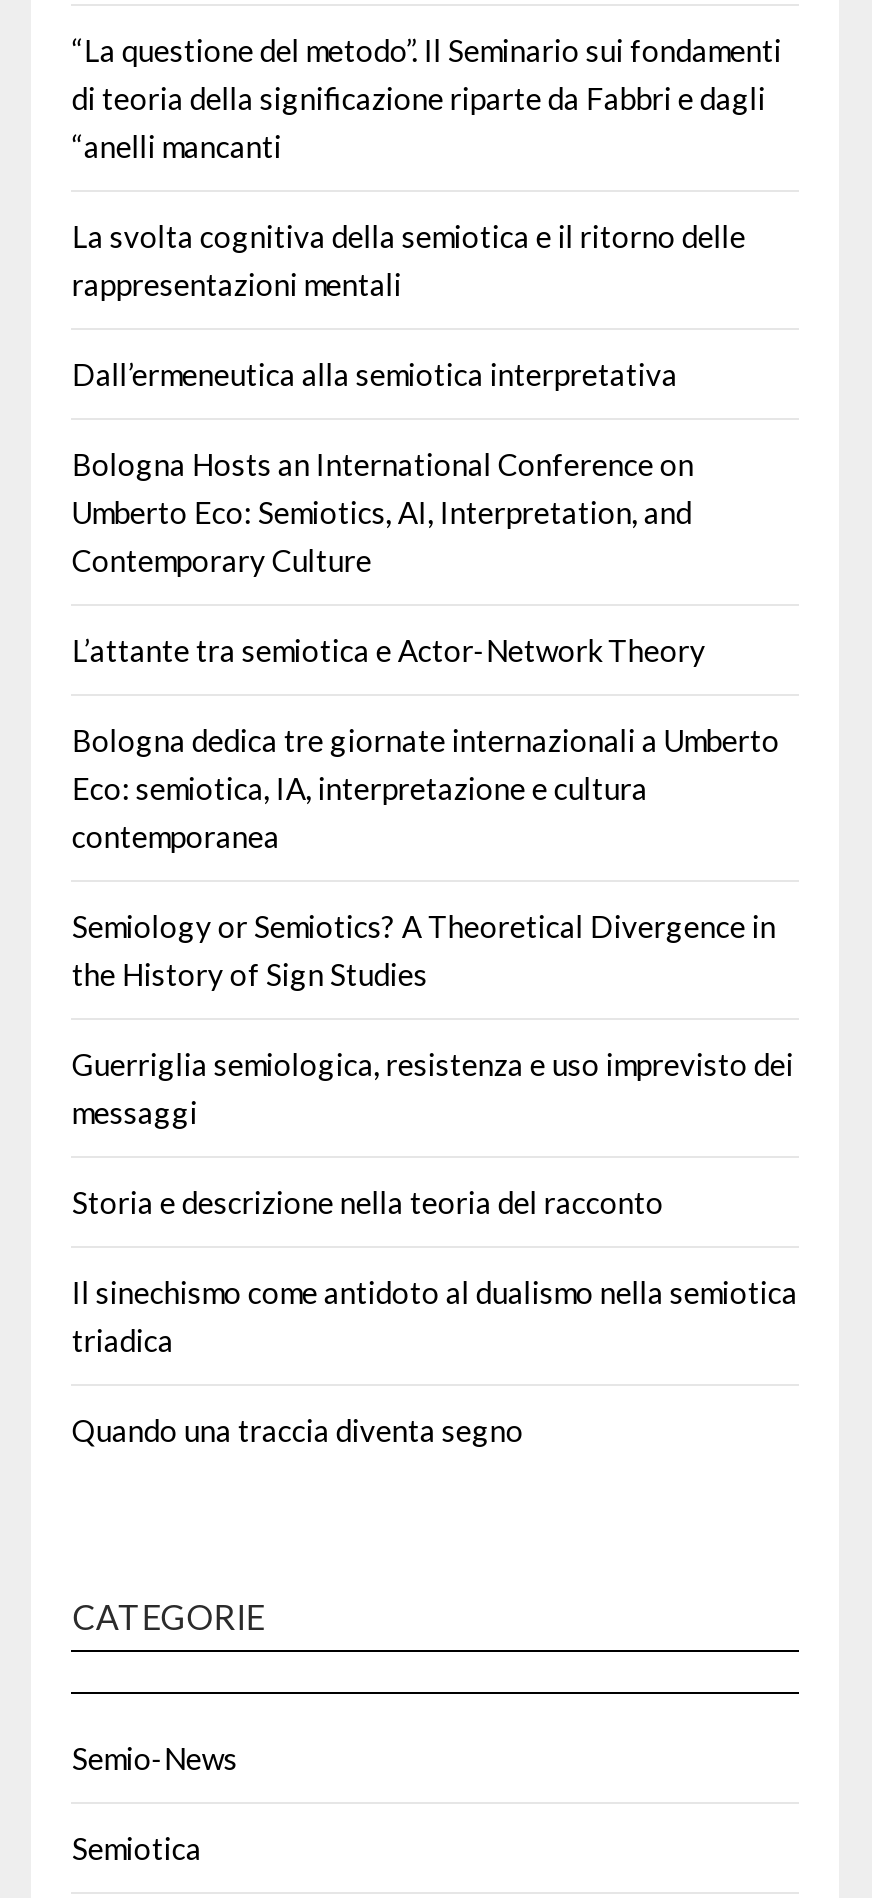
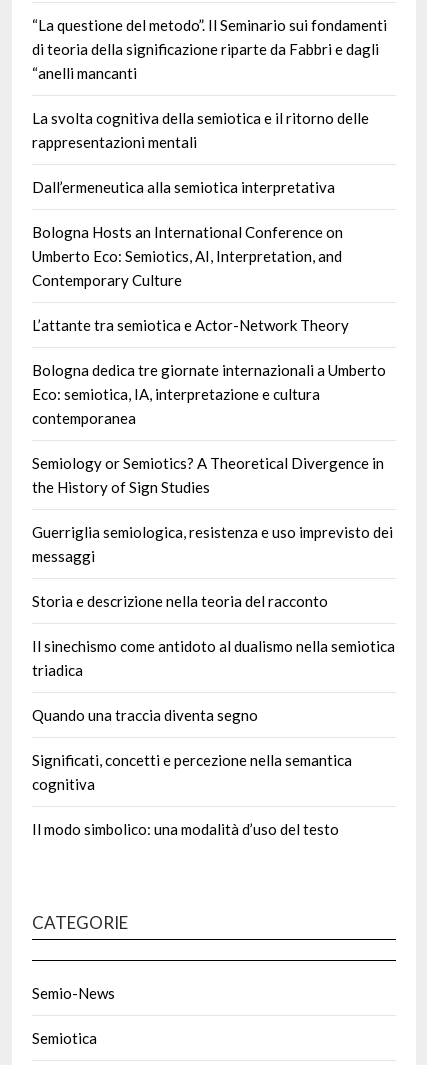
none -> [32,751,352,838] Significati, concetti e percezione nella semantica | cognitiva | Il modo simbolico: una modalità d’uso del testo

